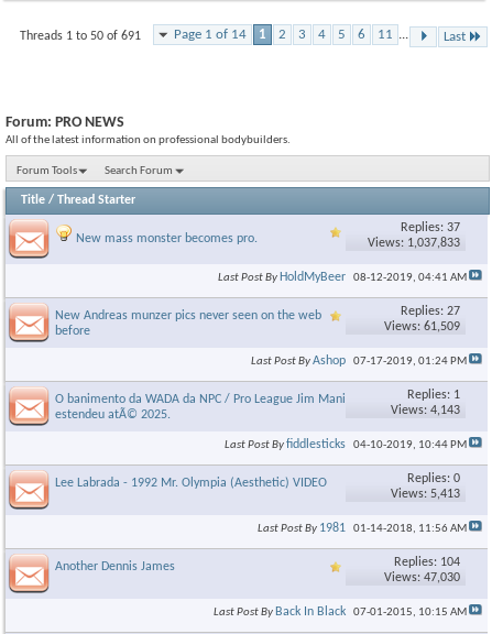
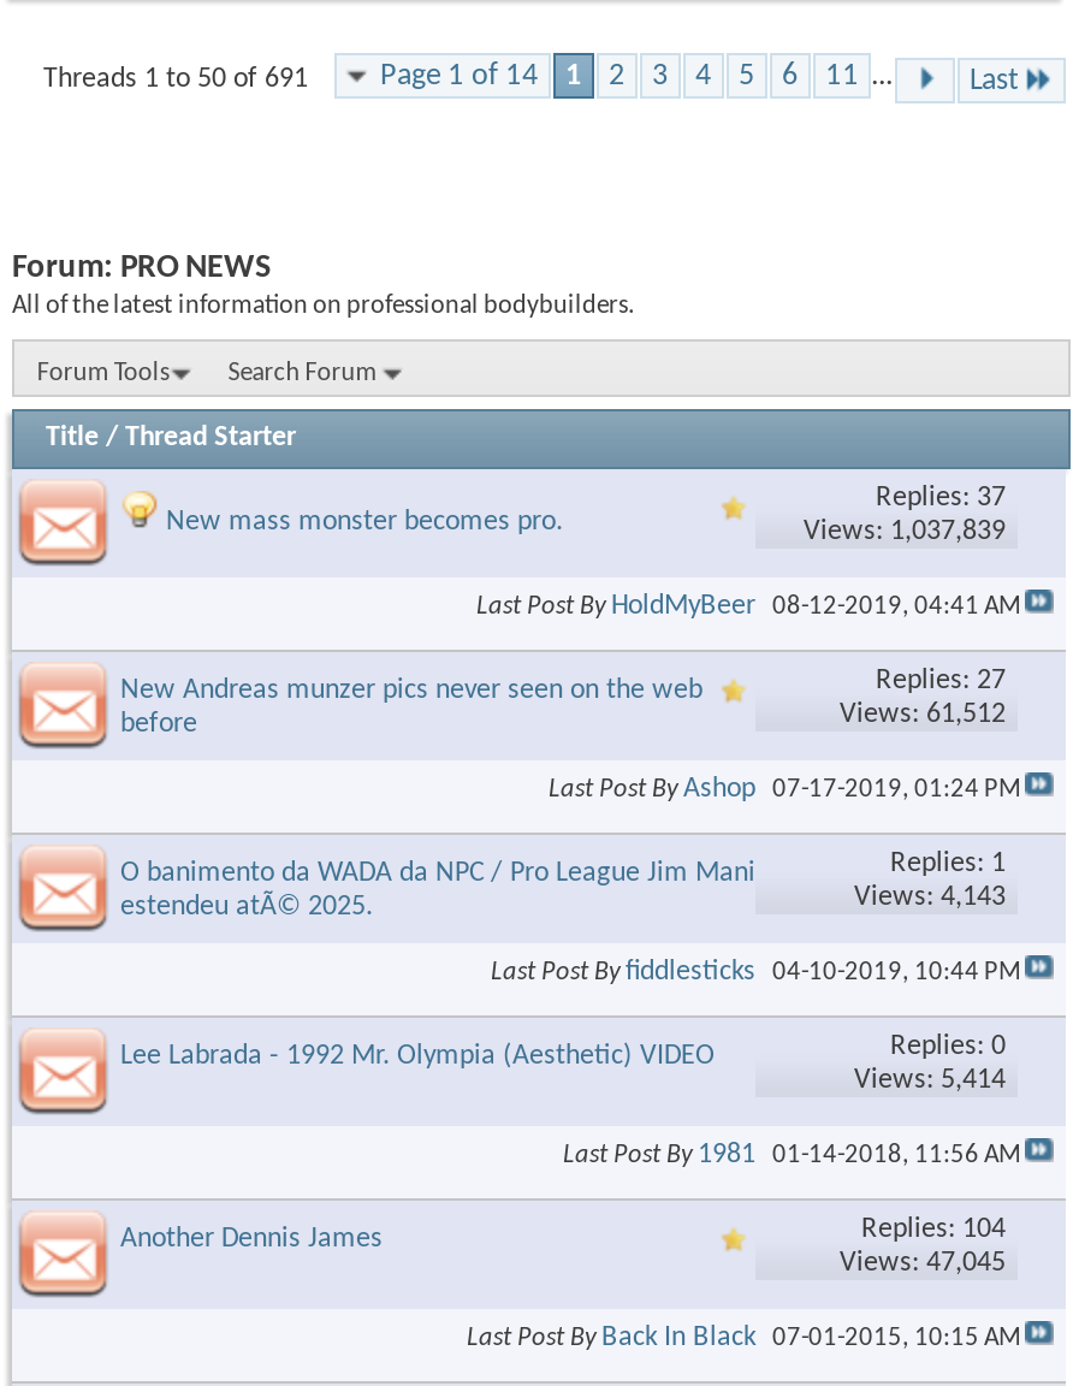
[368,237,460,250] Views: 1,037,833 -> [804,517,1006,546] Views: 1,037,839
[384,320,460,334] Views: 61,509 -> [840,700,1006,729] Views: 61,512
[391,488,460,501] Views: 5,413 -> [854,1066,1006,1095] Views: 5,414
[384,571,460,584] Views: 47,030 -> [840,1249,1006,1278] Views: 47,045

